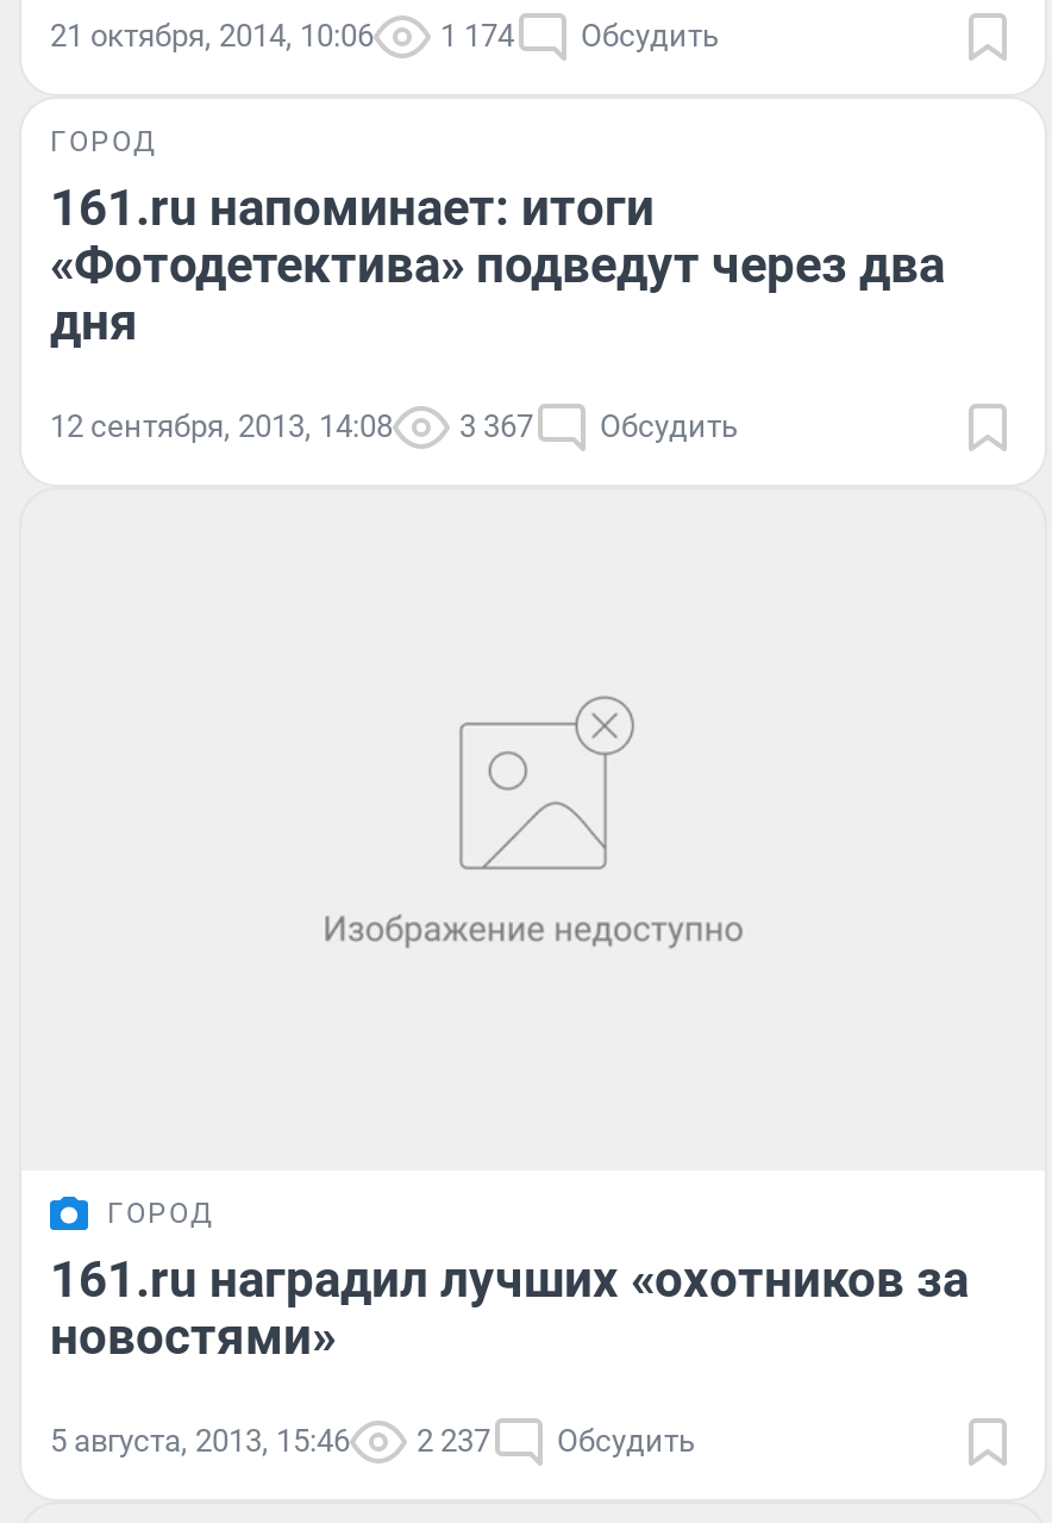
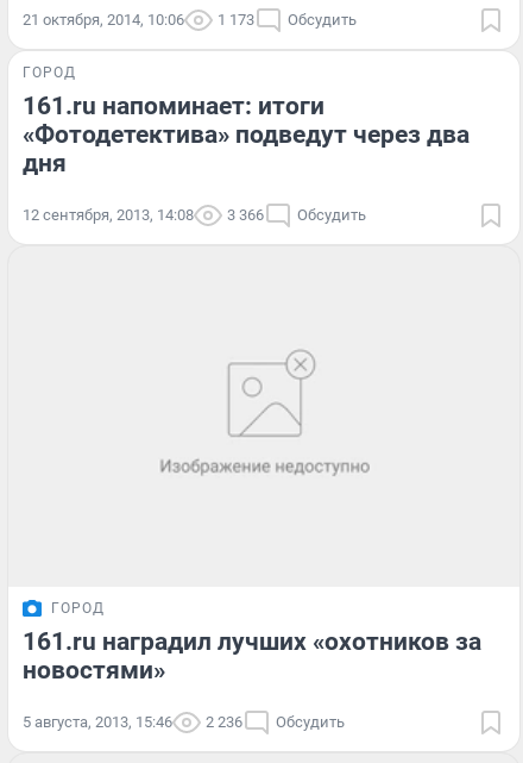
[50,17,719,53] 21 октября, 2014, 10:06 1 174 Обсудить -> [23,10,357,28] 21 октября, 2014, 10:06 1 173 Обсудить
[50,408,738,443] 12 сентября, 2013, 14:08 3 367 Обсудить -> [23,206,366,223] 12 сентября, 2013, 14:08 3 366 Обсудить
[50,1424,695,1459] 5 августа, 2013, 15:46 2 237 Обсудить -> [23,713,345,731] 5 августа, 2013, 15:46 2 236 Обсудить

